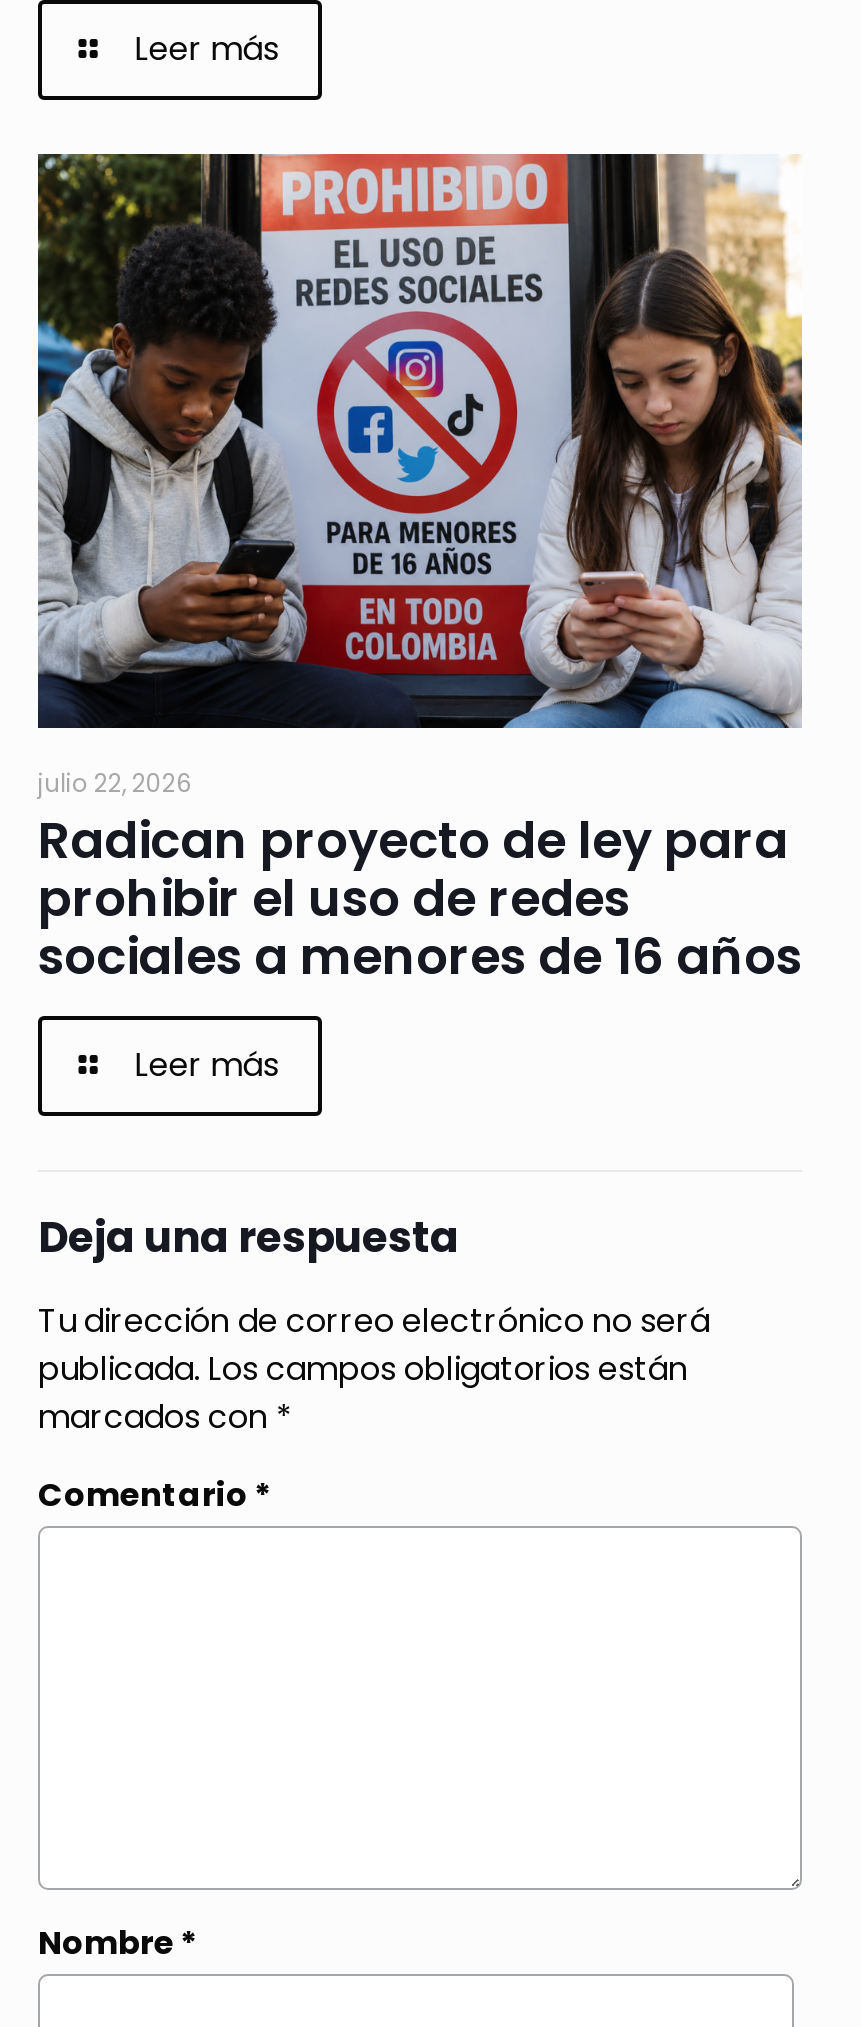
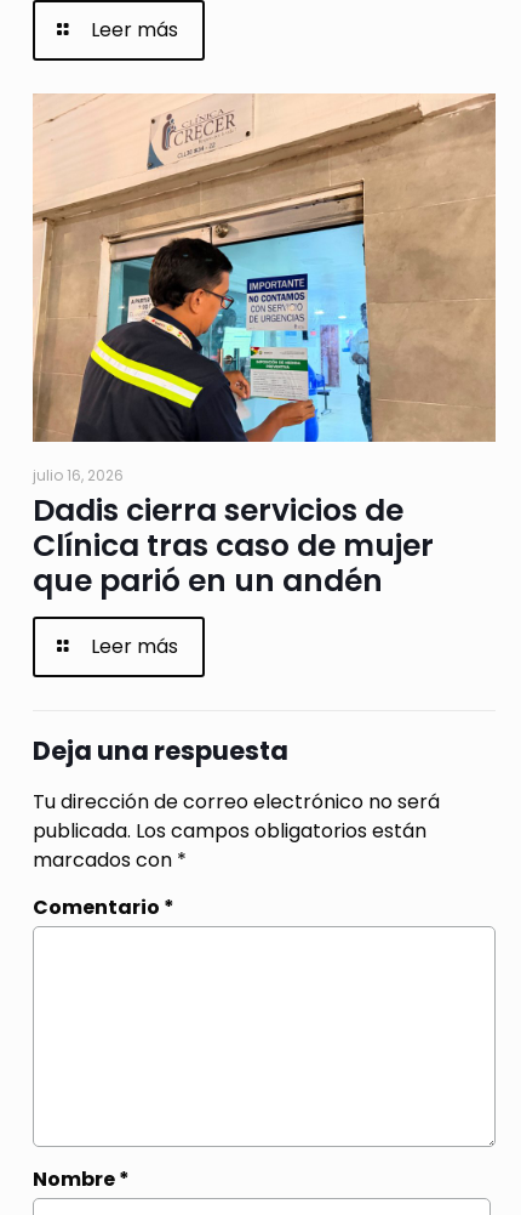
[36,152,804,992] [image] | julio 22, 2026 | Radican proyecto de ley para | prohibir el uso de redes | sociales a menores de 16 años -> [32,93,497,602] [image] | julio 16, 2026 | Dadis cierra servicios de | Clínica tras caso de mujer | que parió en un andén

